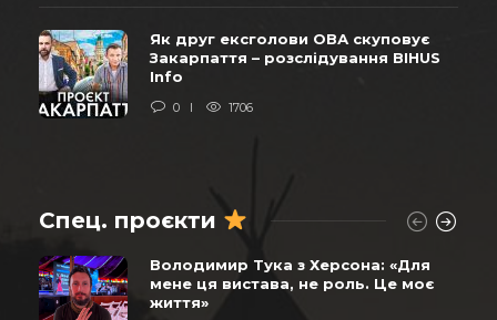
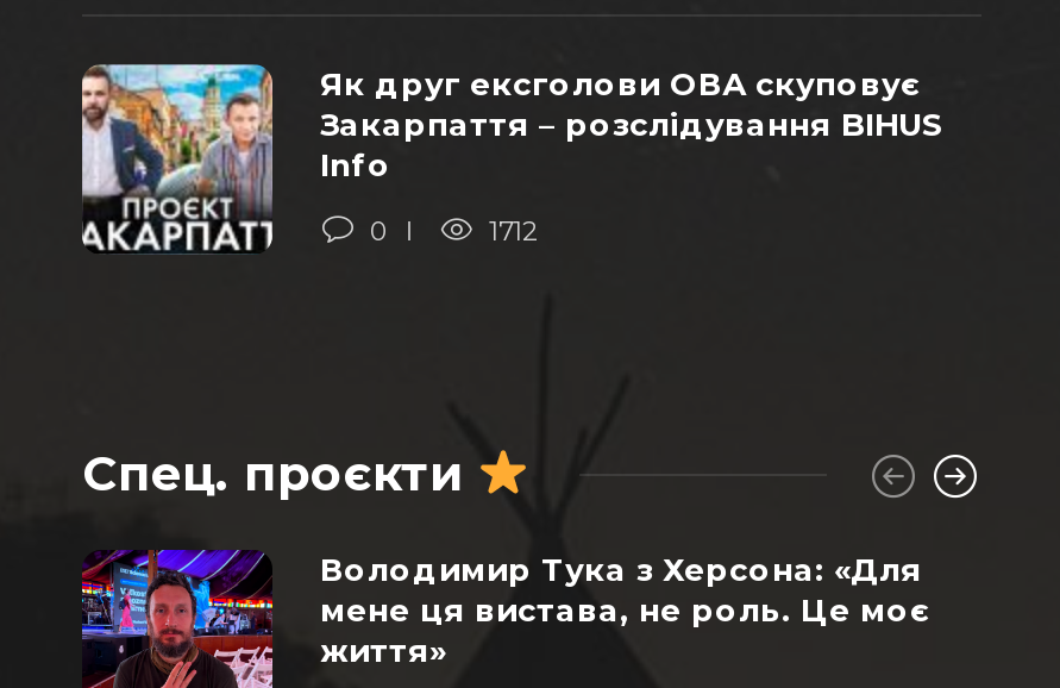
[225,99,253,115] 1706 -> [482,213,537,247] 1712

